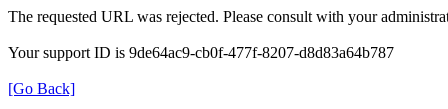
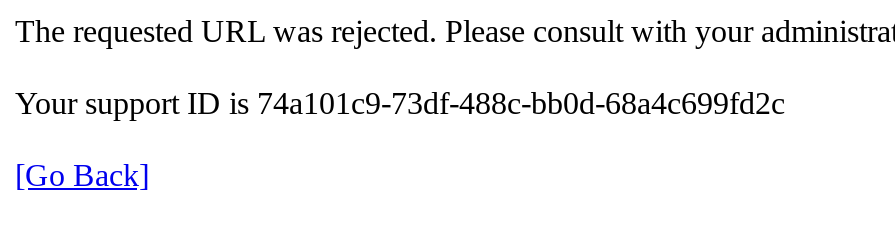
[8,44,394,61] Your support ID is 9de64ac9-cb0f-477f-8207-d8d83a64b787 -> [15,86,785,120] Your support ID is 74a101c9-73df-488c-bb0d-68a4c699fd2c

